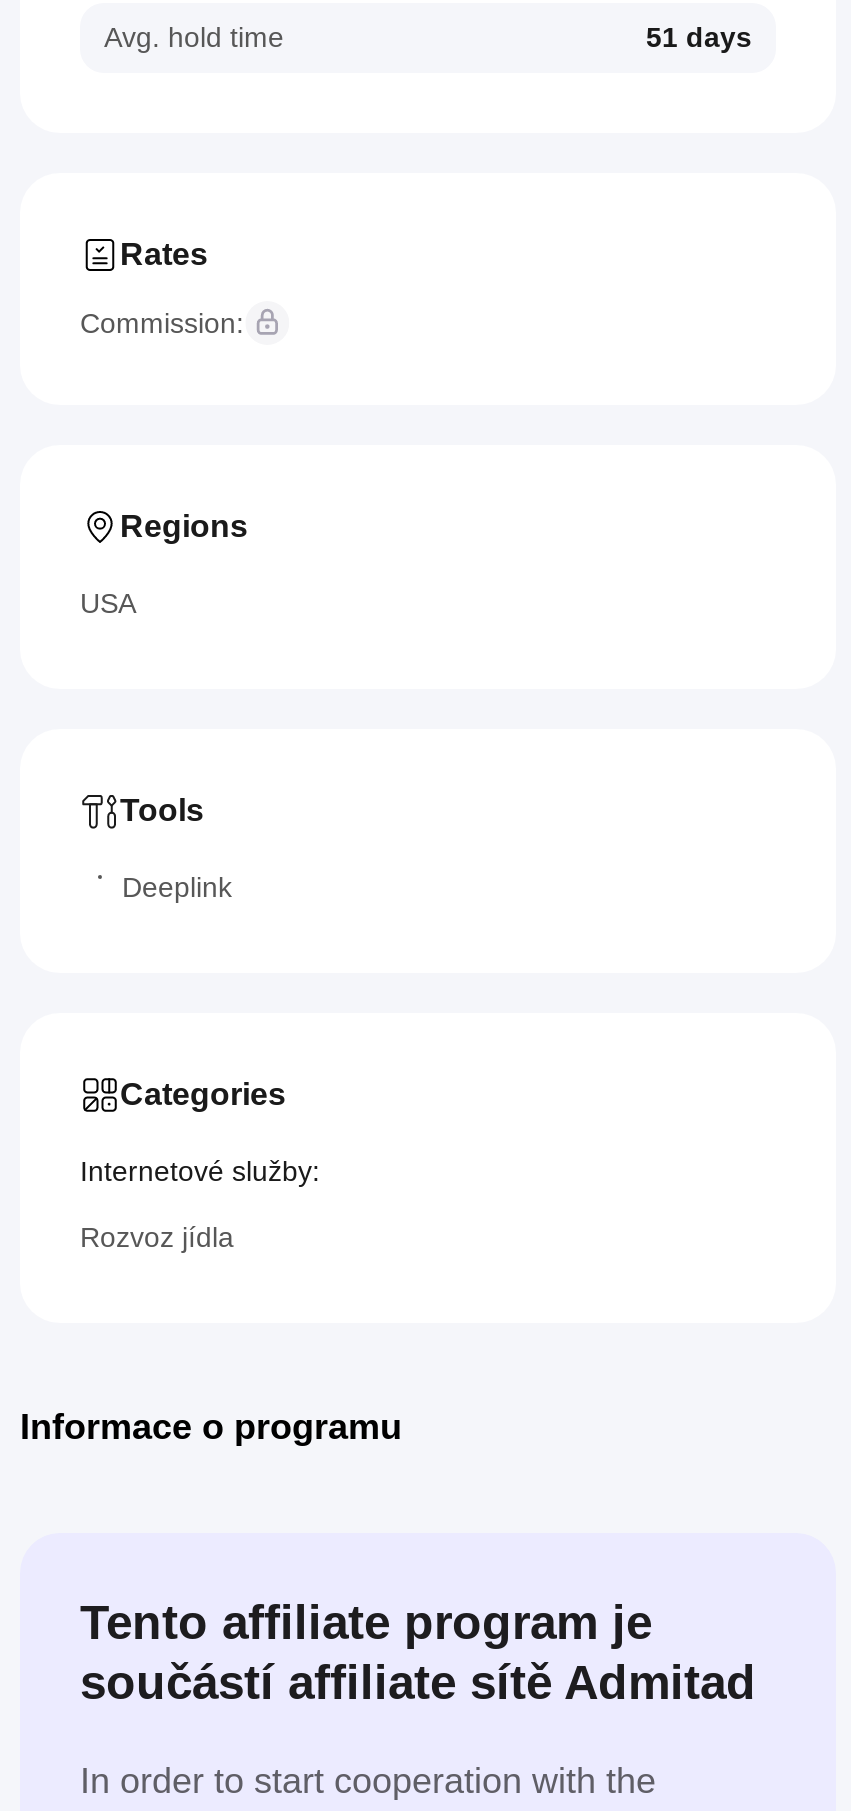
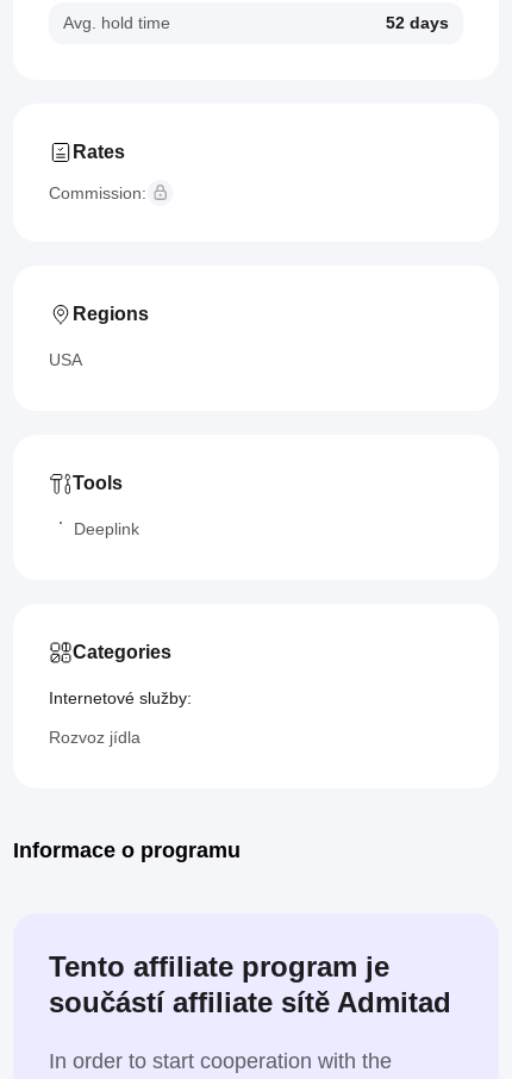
[646,21,752,53] 51 days -> [386,13,449,32] 52 days

